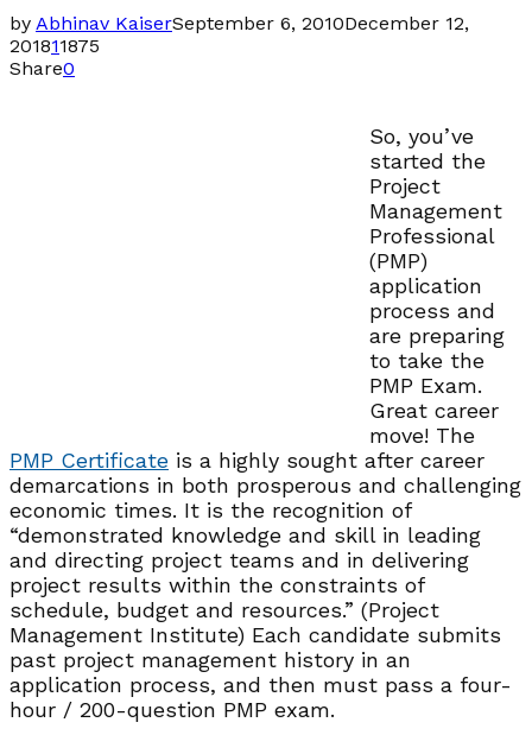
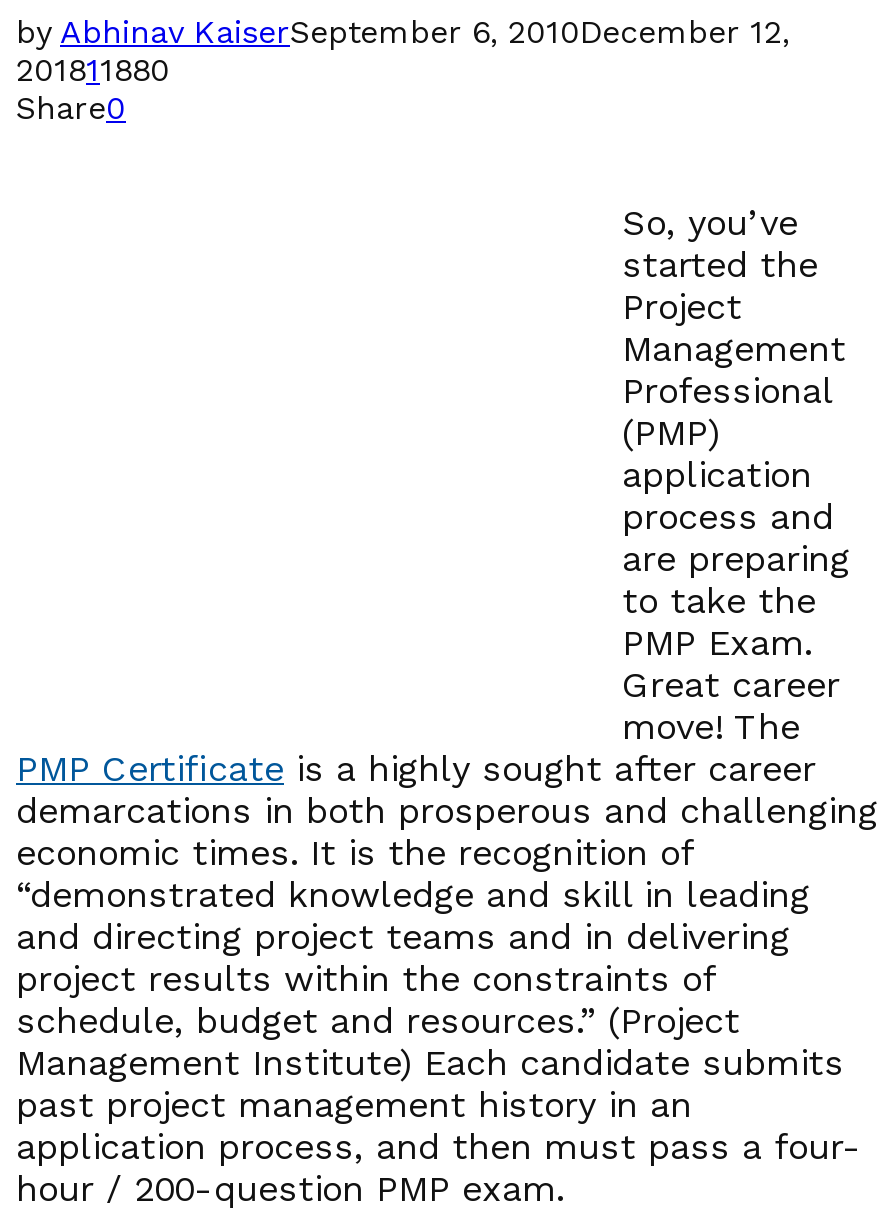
[9,34,100,57] 201811875 -> [16,50,170,88] 201811880

